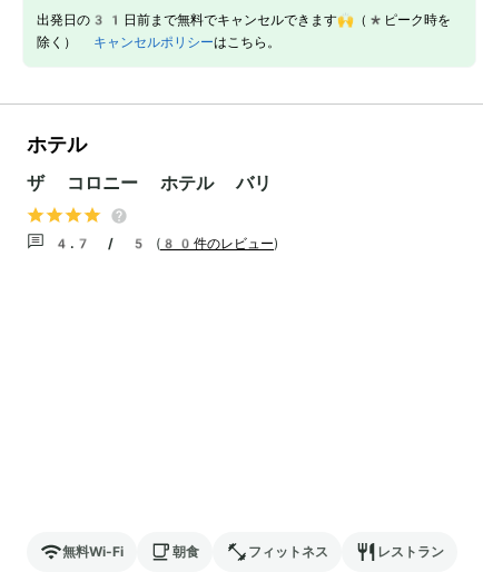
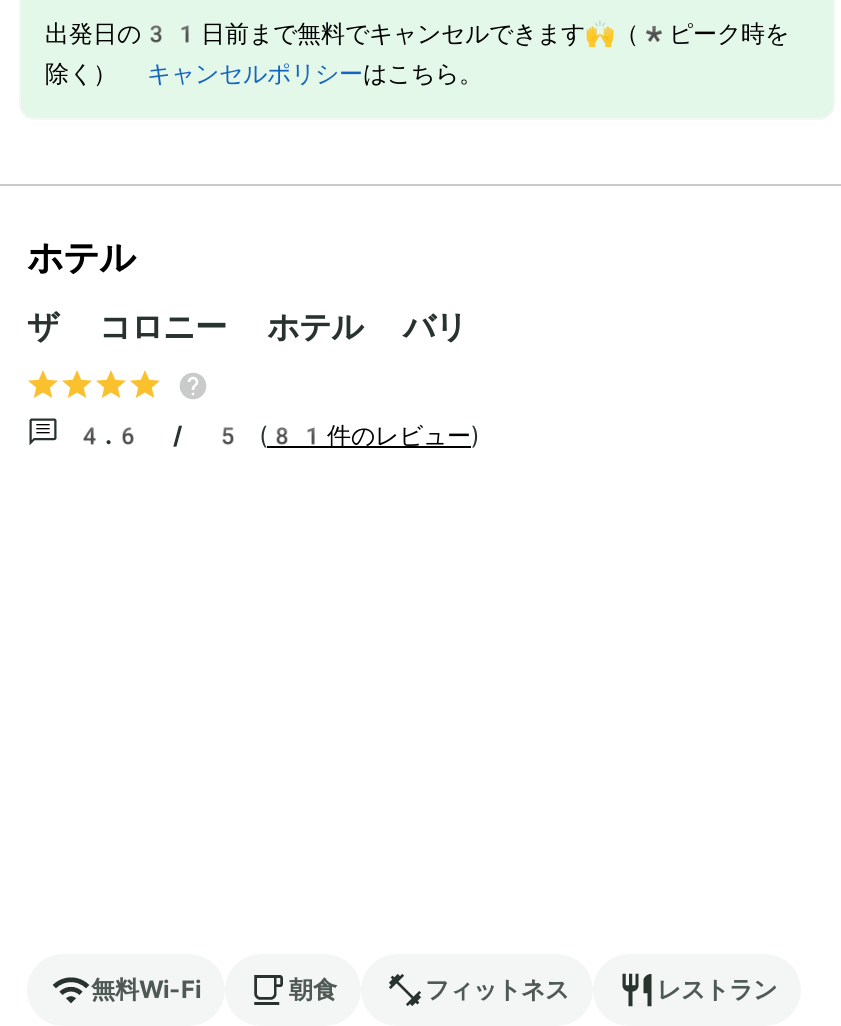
[53,236,278,252] 4.7 / 5 (80件のレビュー) -> [75,422,479,450] 4.6 / 5 (81件のレビュー)

